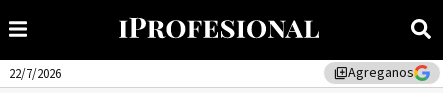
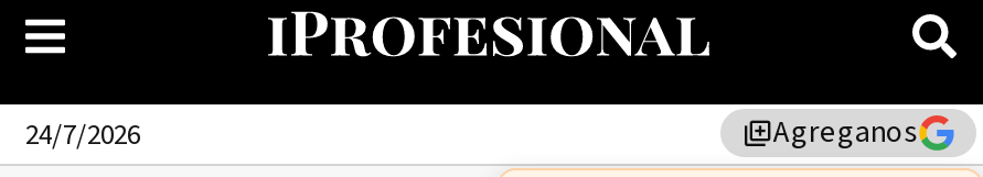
[9,66,61,83] 22/7/2026 -> [25,118,140,155] 24/7/2026

